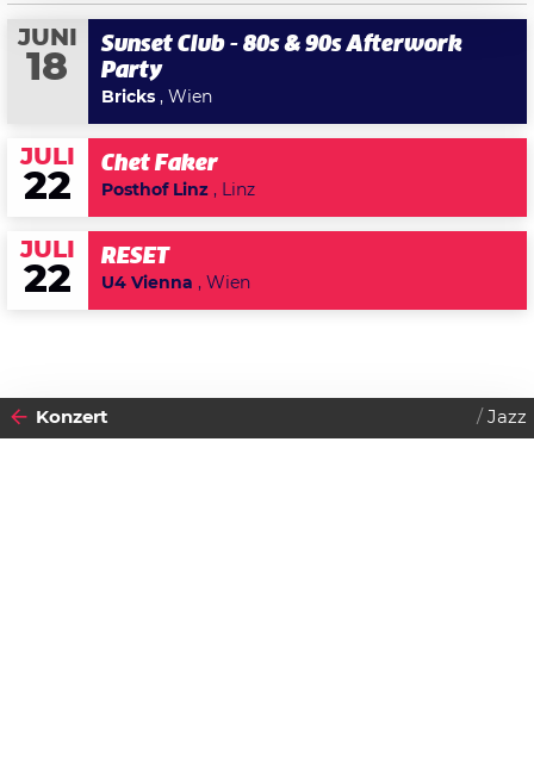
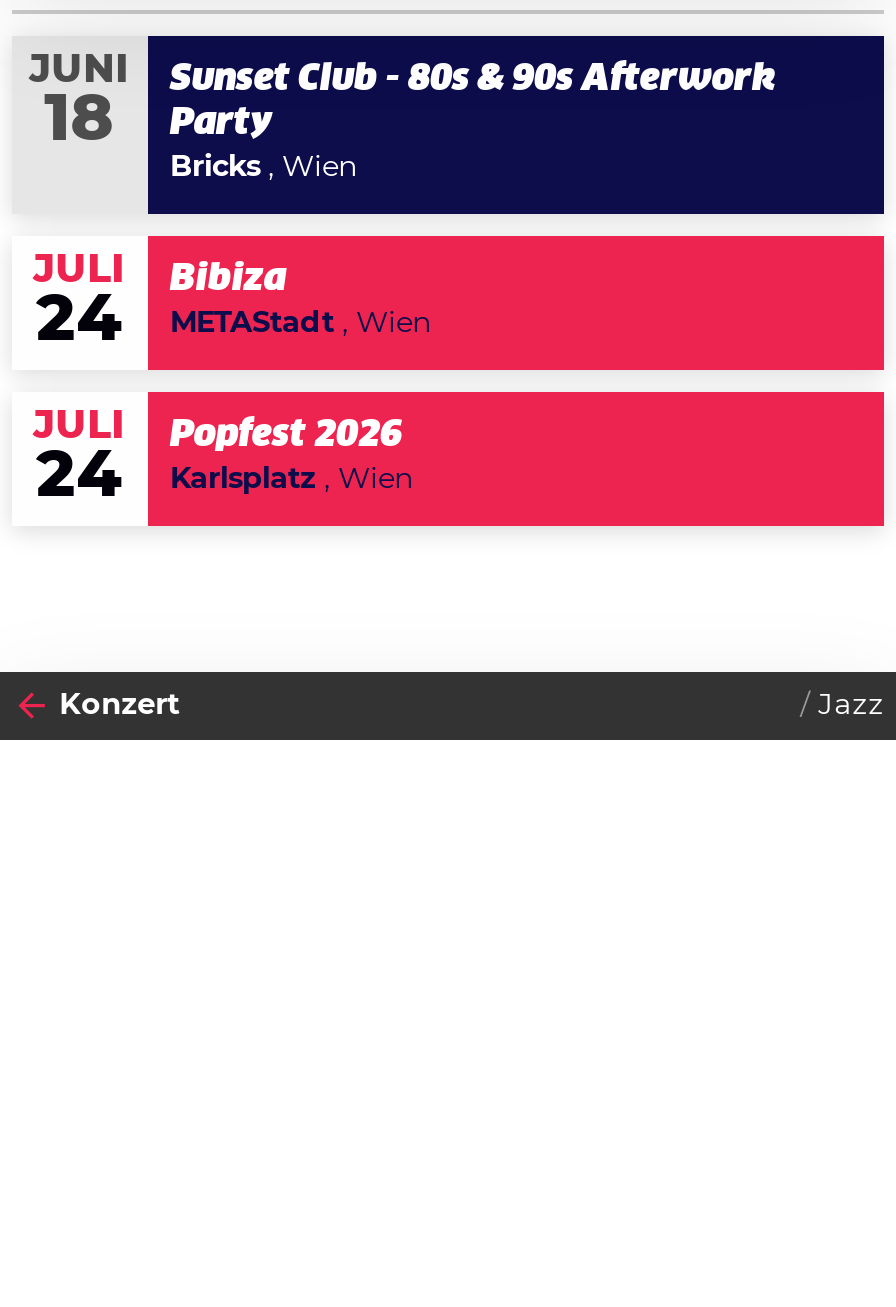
[101,154,255,199] Chet Faker | Posthof Linz, Linz -> [170,263,430,339] Bibiza | METAStadt, Wien
[23,168,71,208] 22 -> [36,287,122,353] 24
[101,247,250,292] RESET | U4 Vienna, Wien -> [170,419,412,495] Popfest 2026 | Karlsplatz, Wien
[23,261,71,300] 22 -> [36,443,122,509] 24

